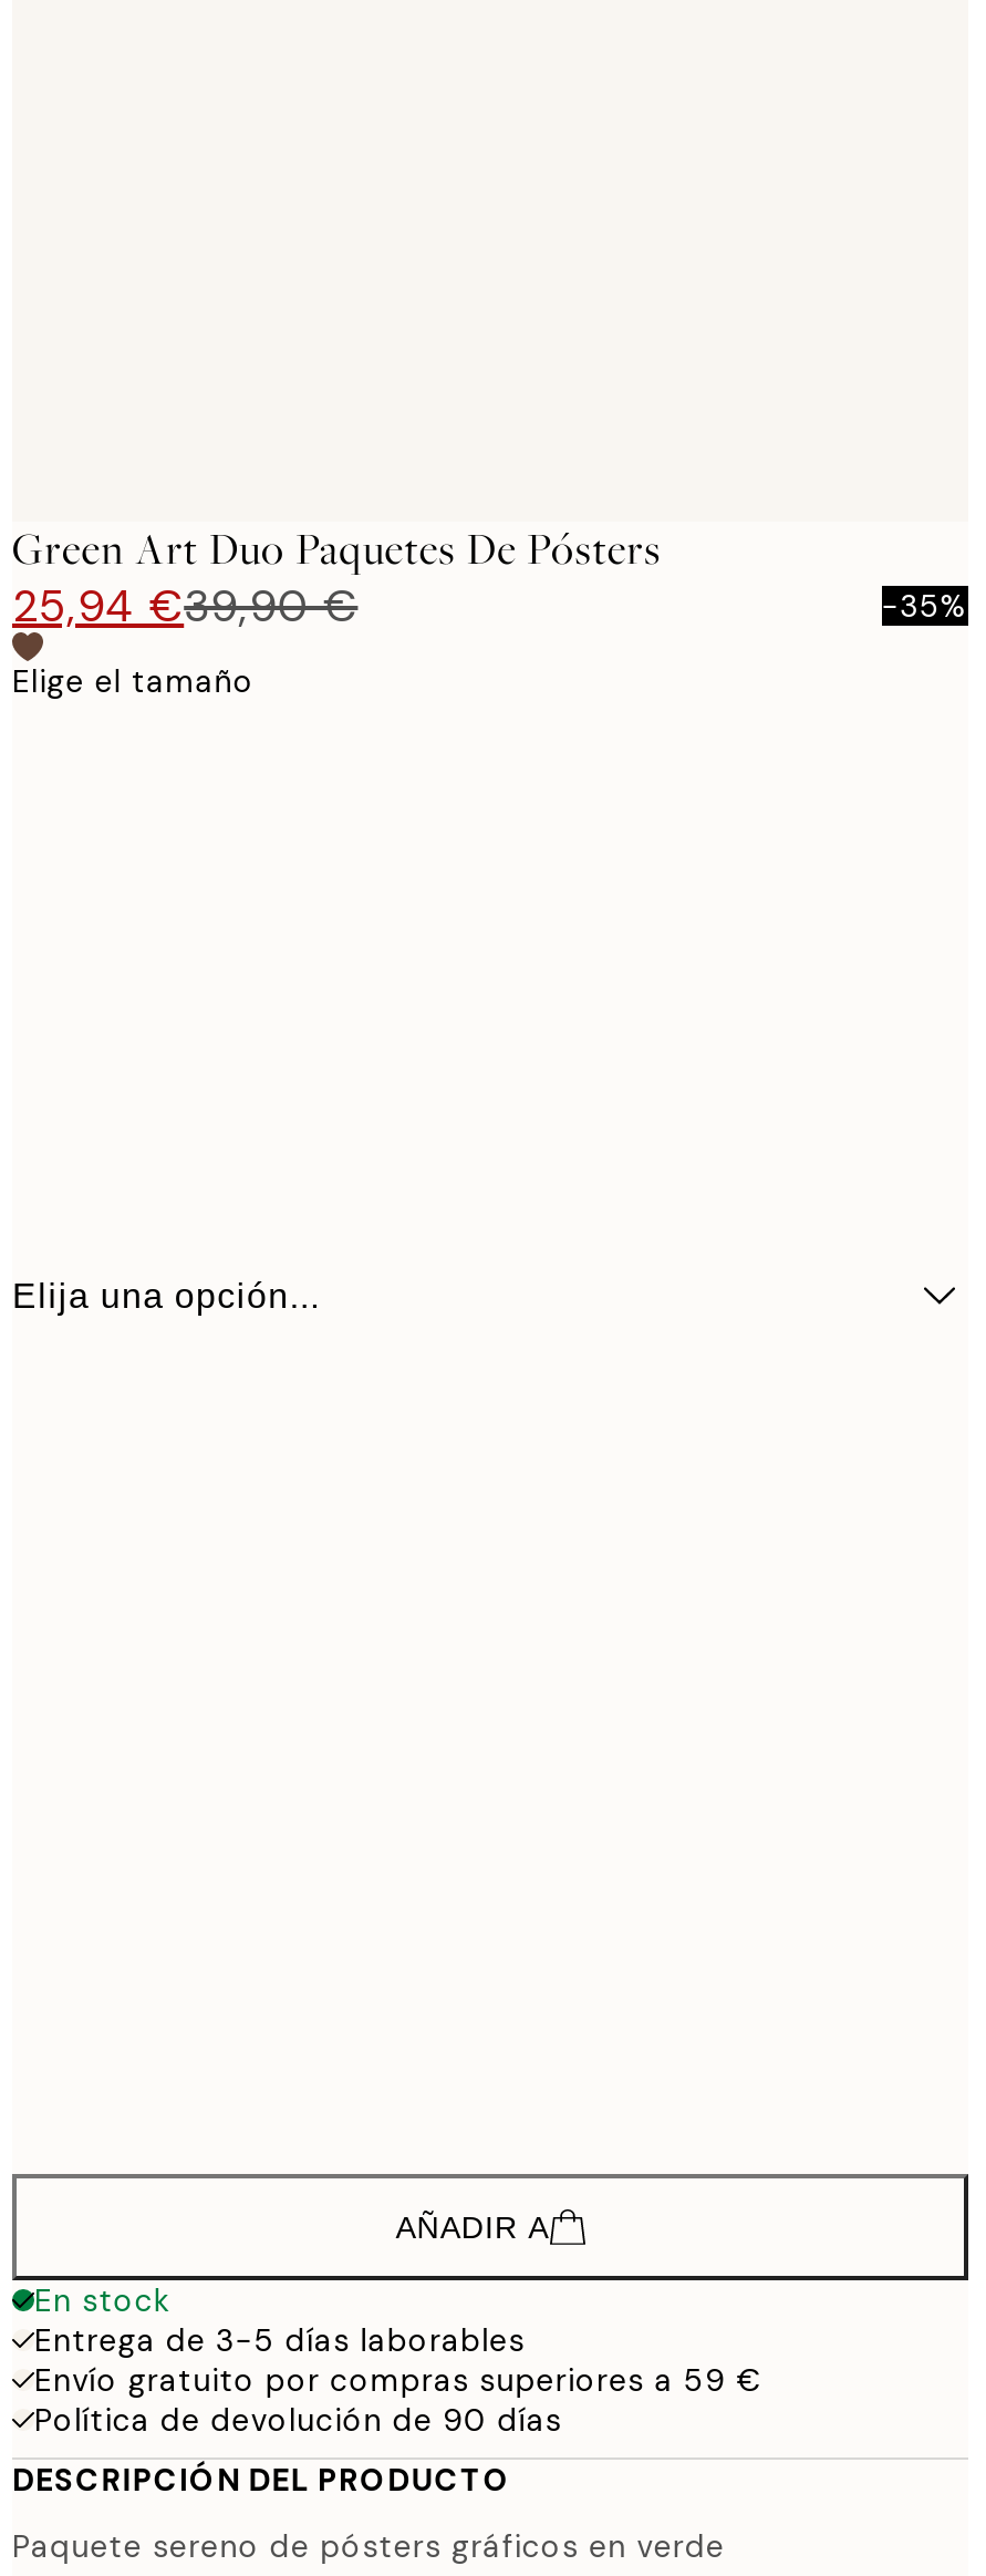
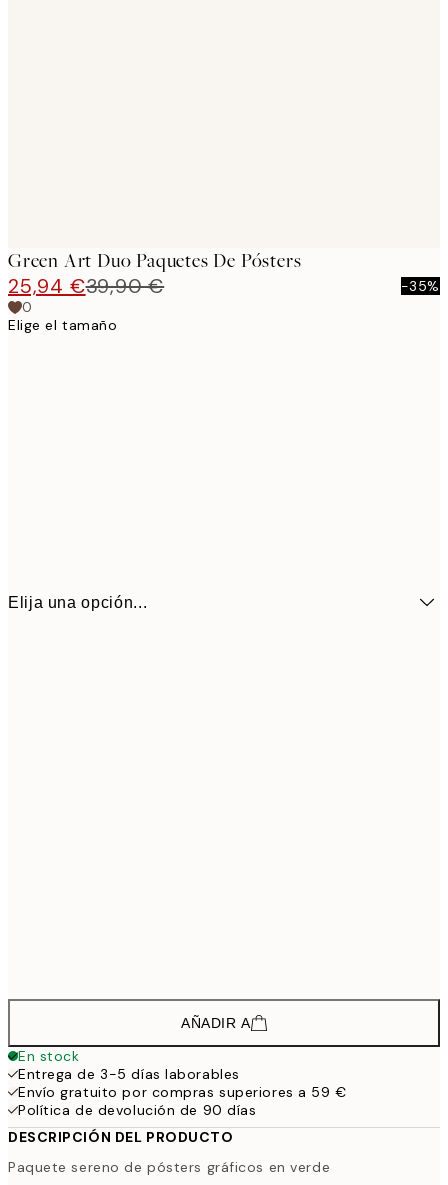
none -> [22,299,32,316] 0

